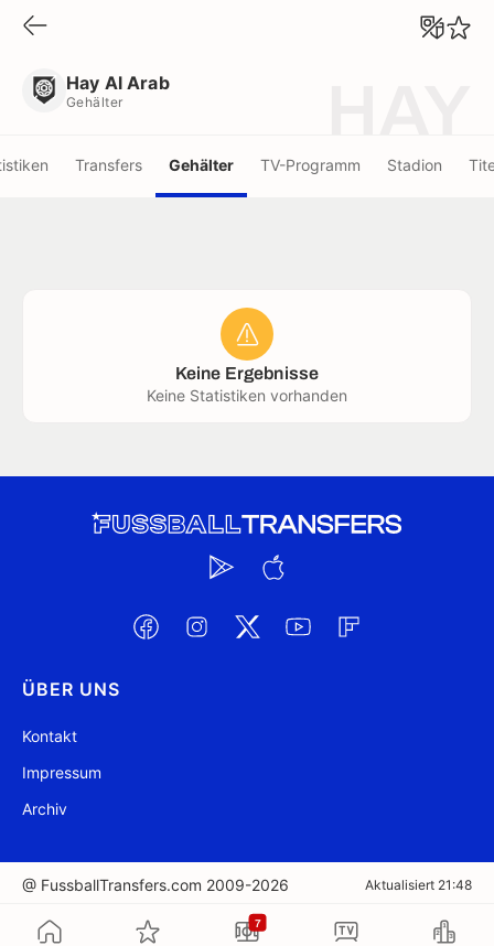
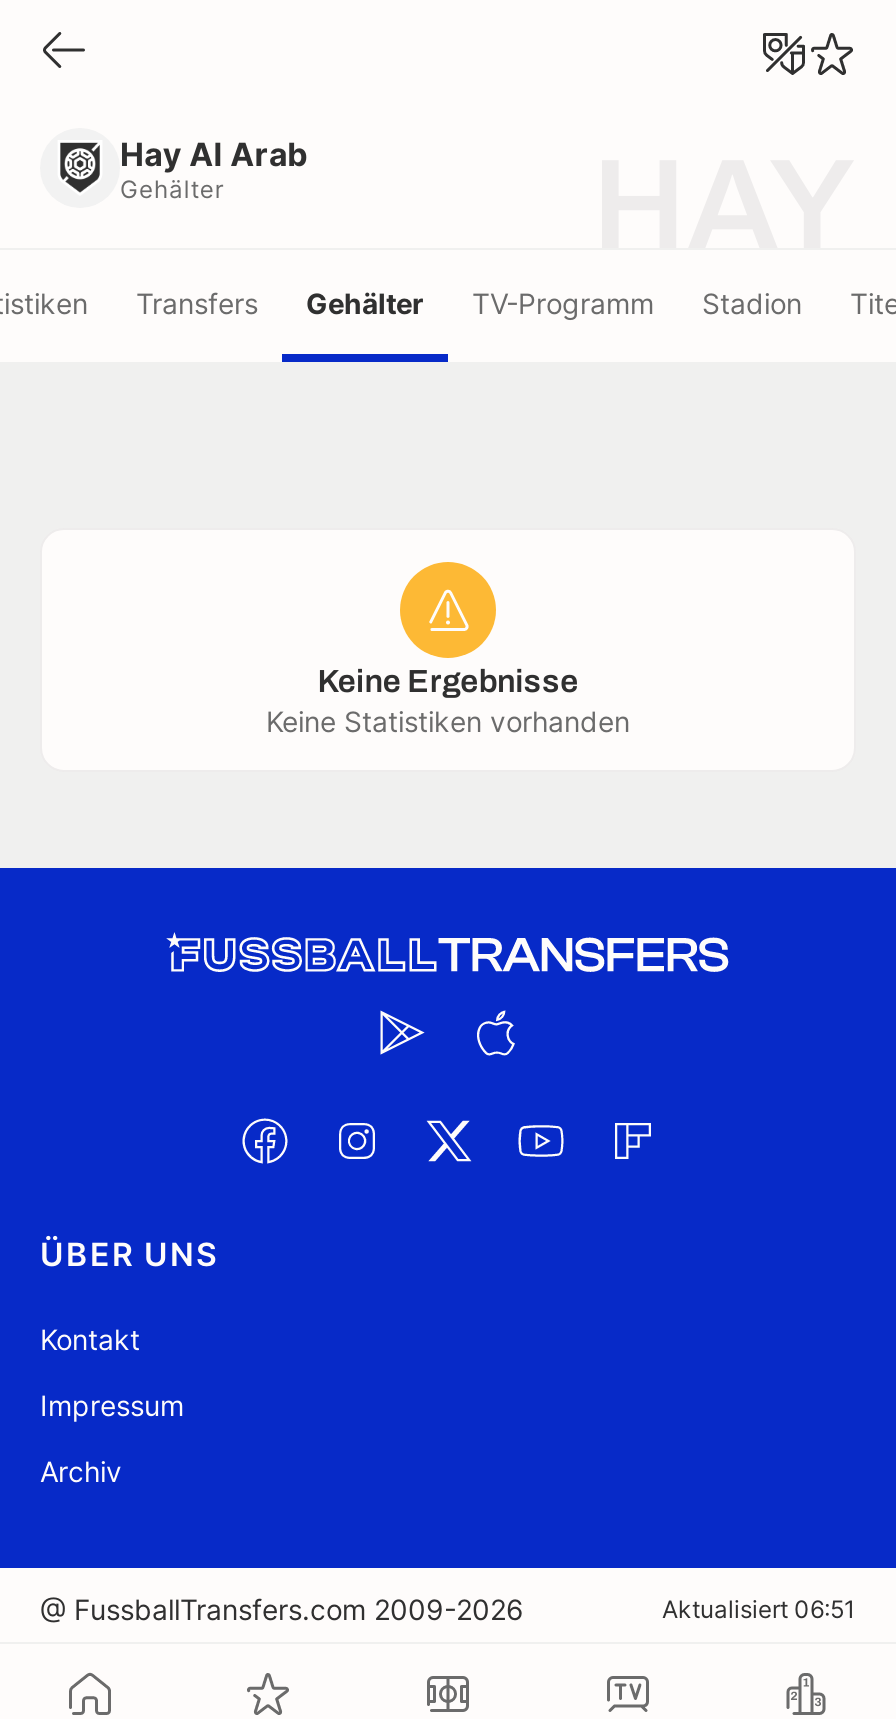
[365,877,472,893] Aktualisiert 21:48 -> [662,1594,856,1624] Aktualisiert 06:51
[254,917,261,929] 7 -> none

